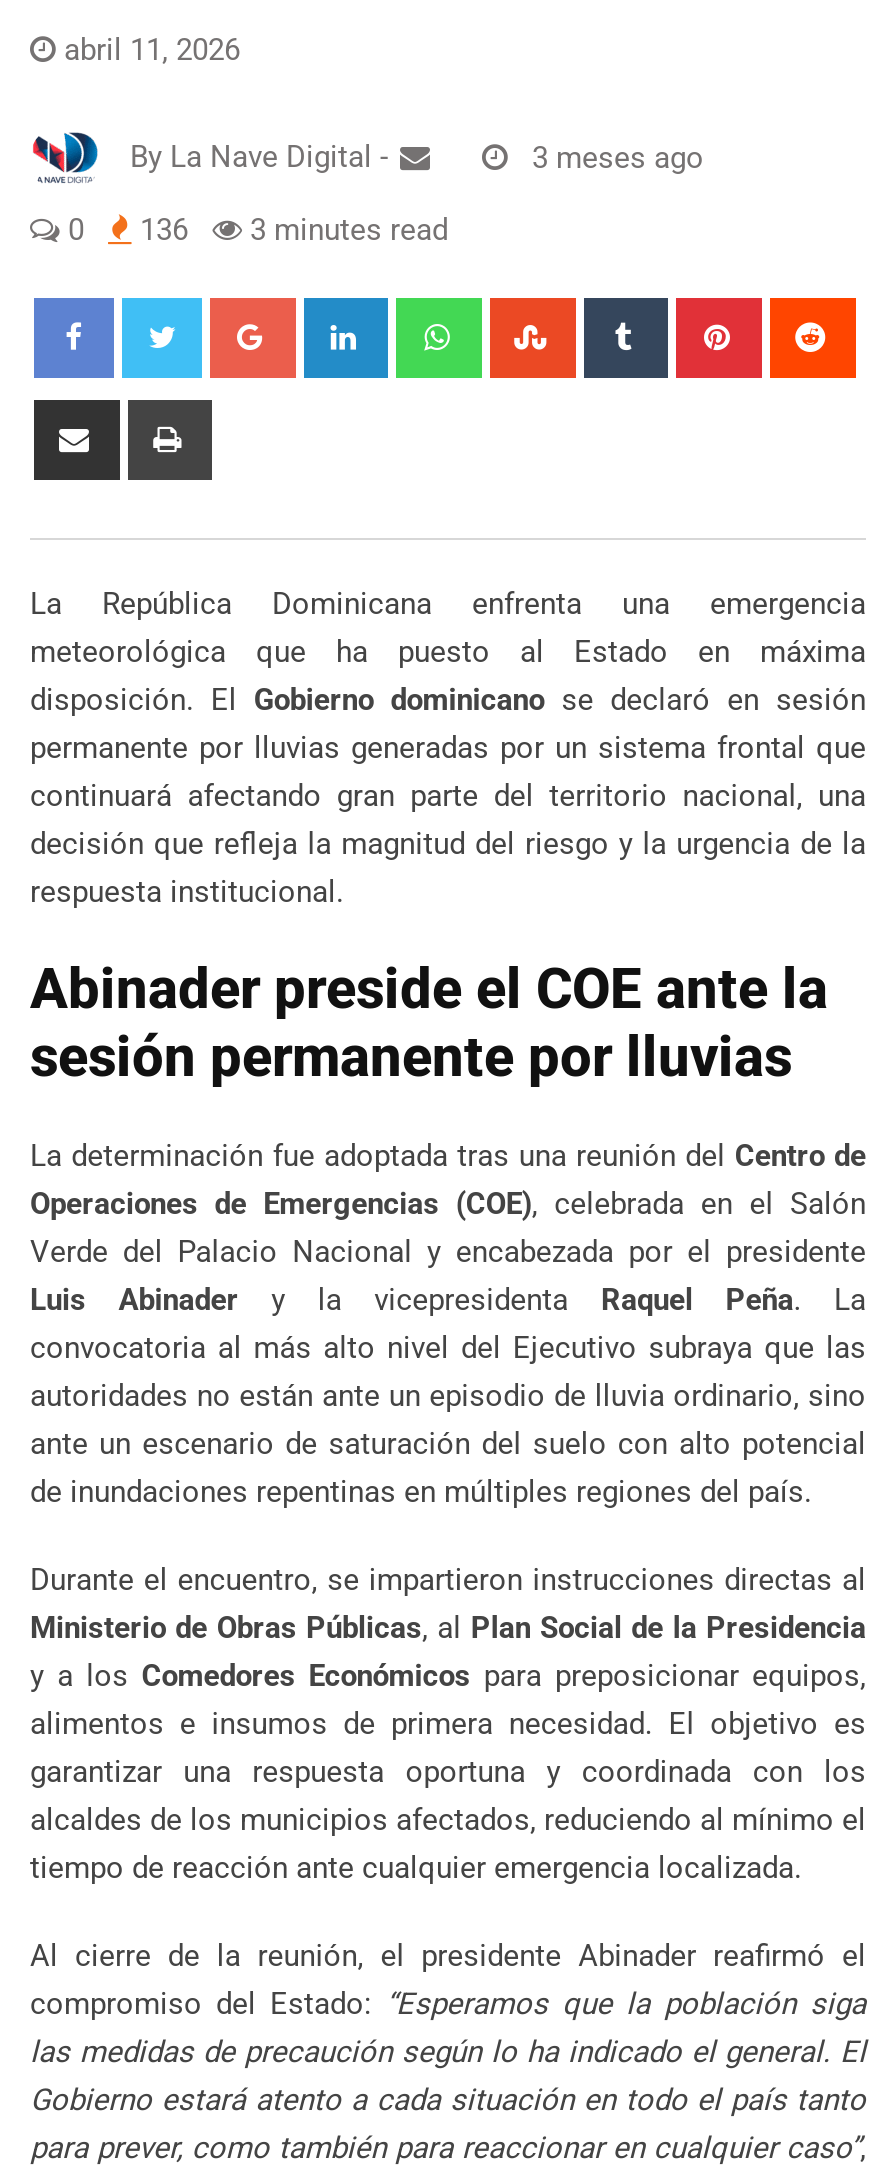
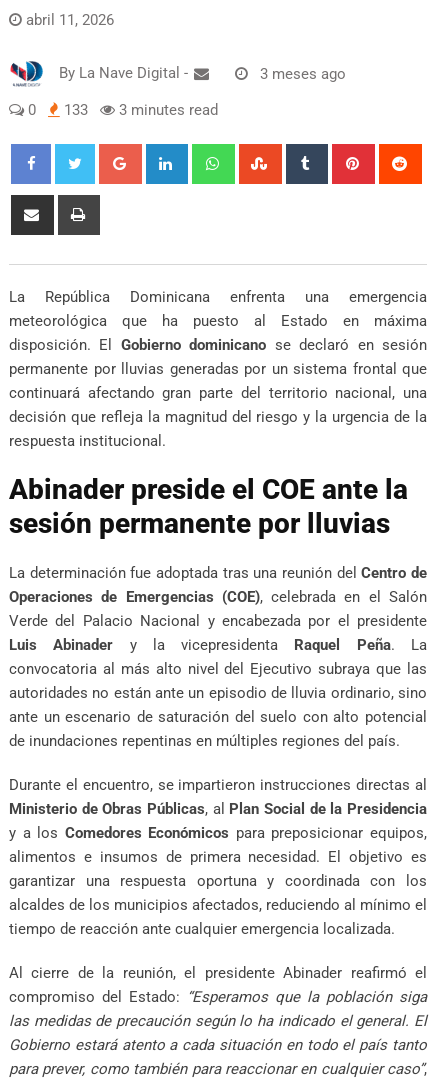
[60,212,448,248] 0 136 3 minutes read -> [24,101,218,119] 0 133 3 minutes read

